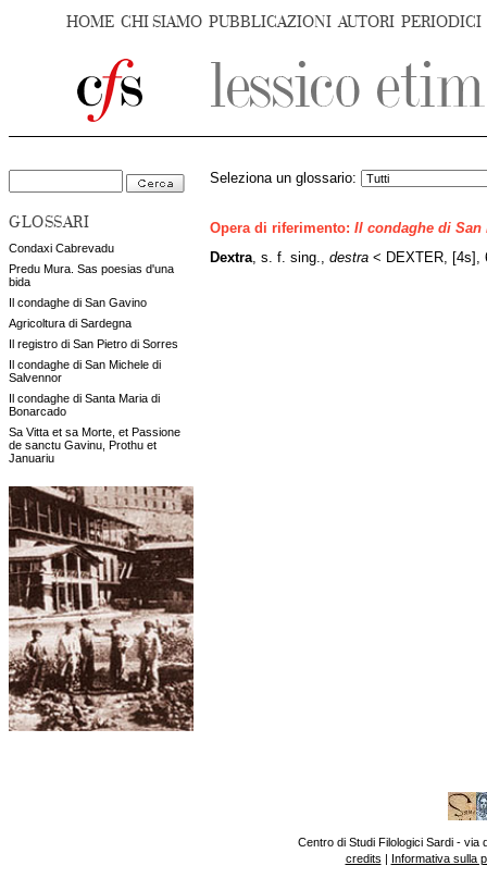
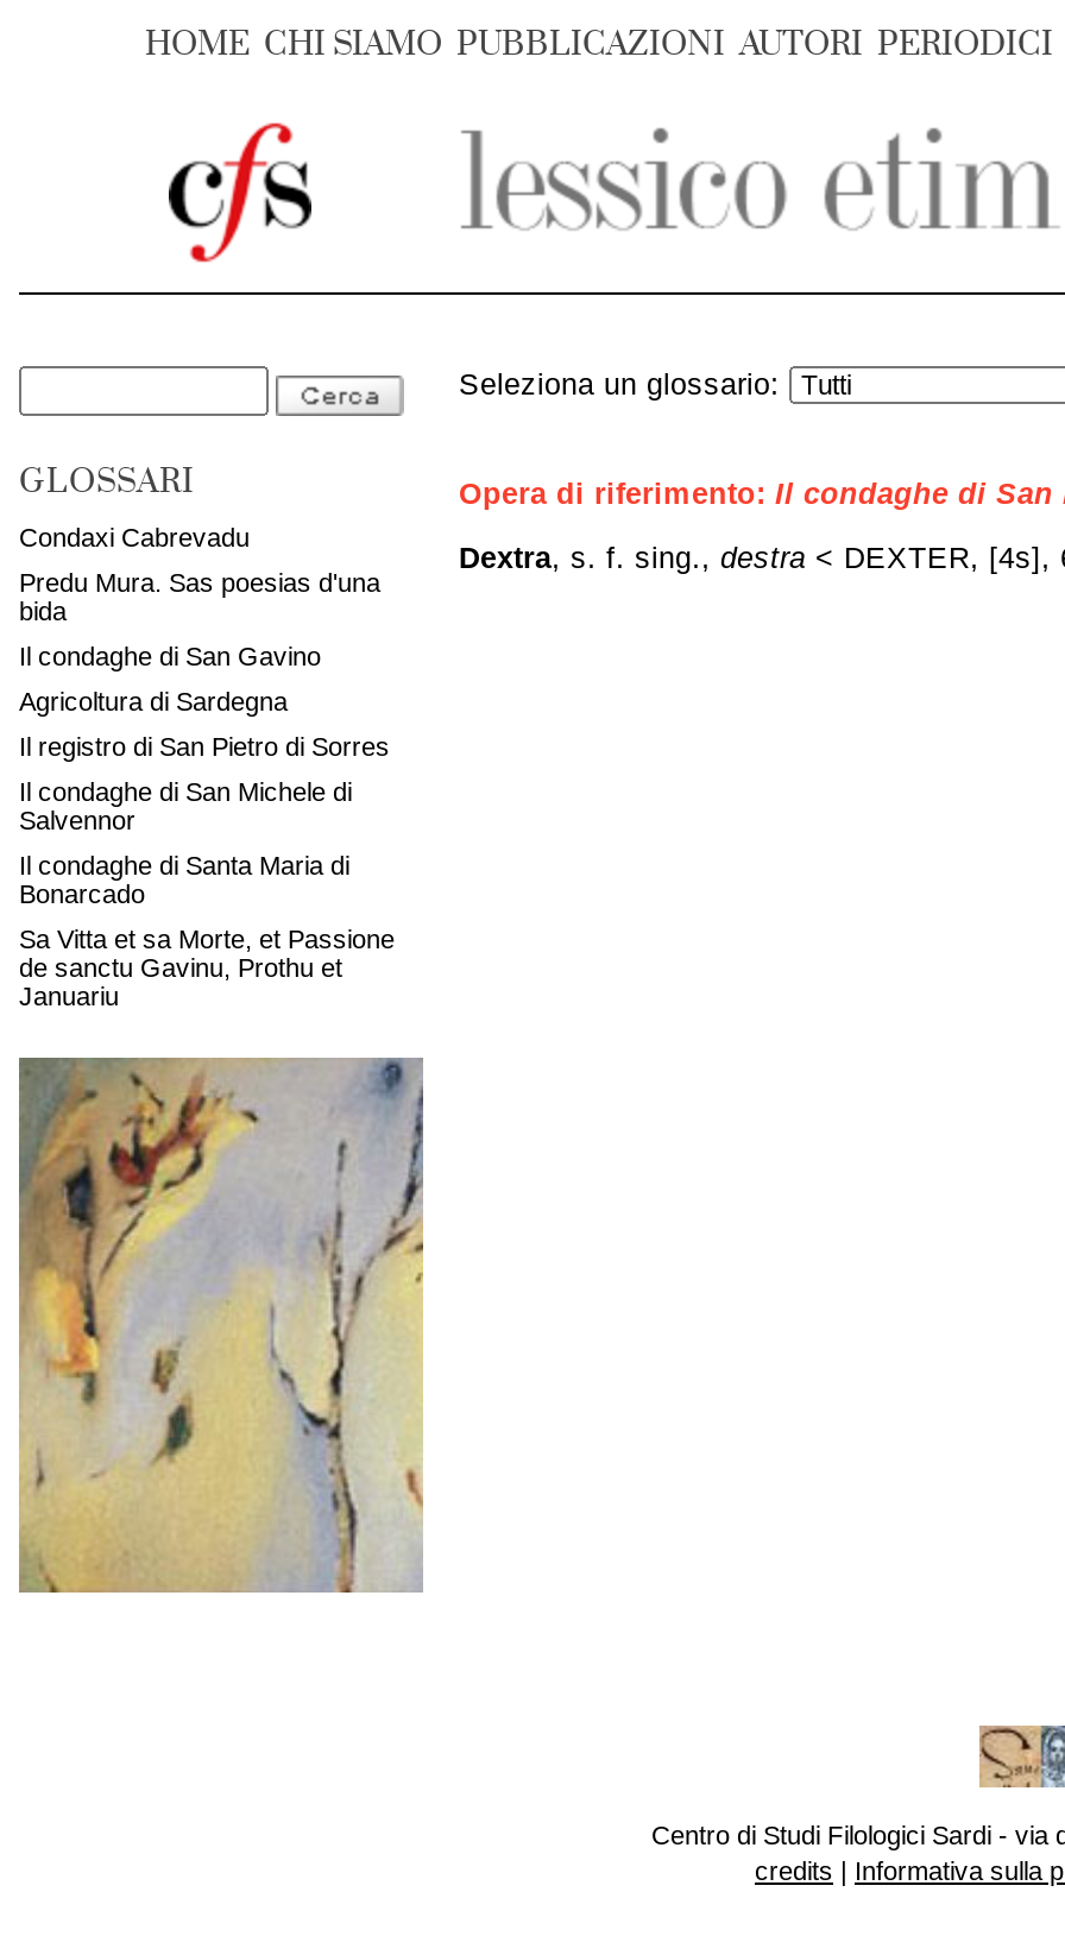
[8,485,195,732] [image] -> [17,1055,426,1595] [image]

